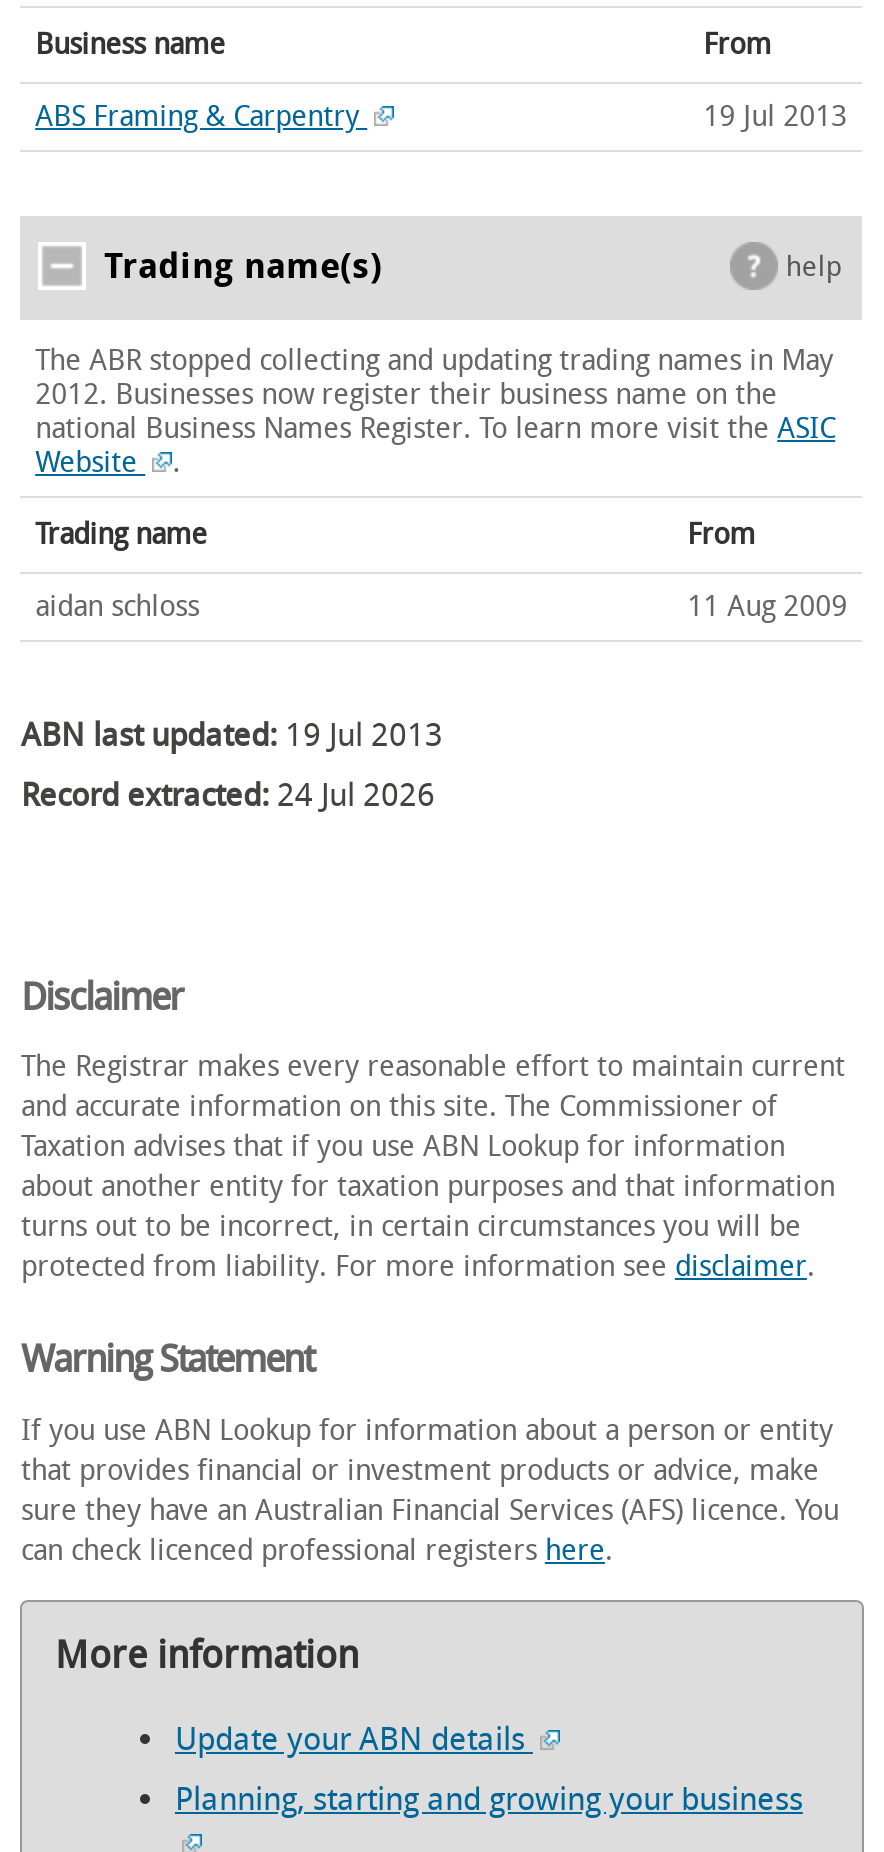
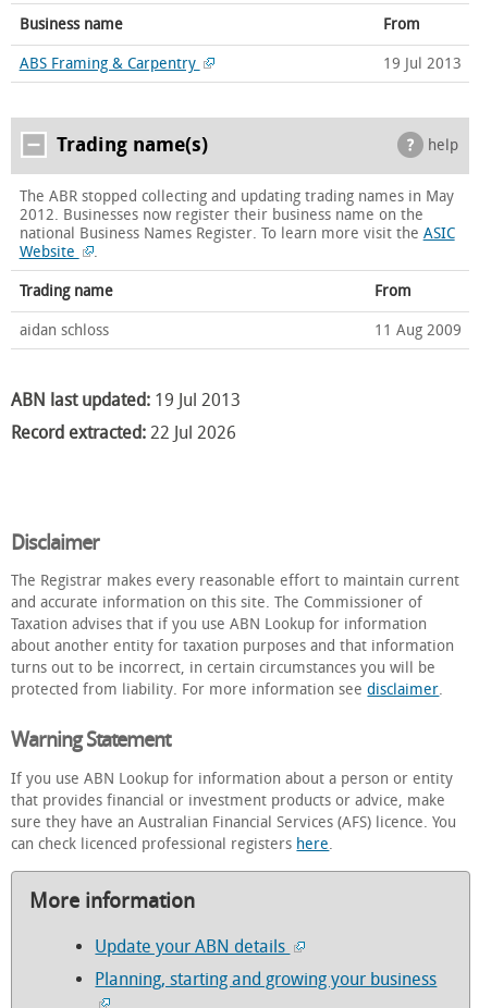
[21,777,435,815] Record extracted: 24 Jul 2026 -> [11,423,237,443] Record extracted: 22 Jul 2026

